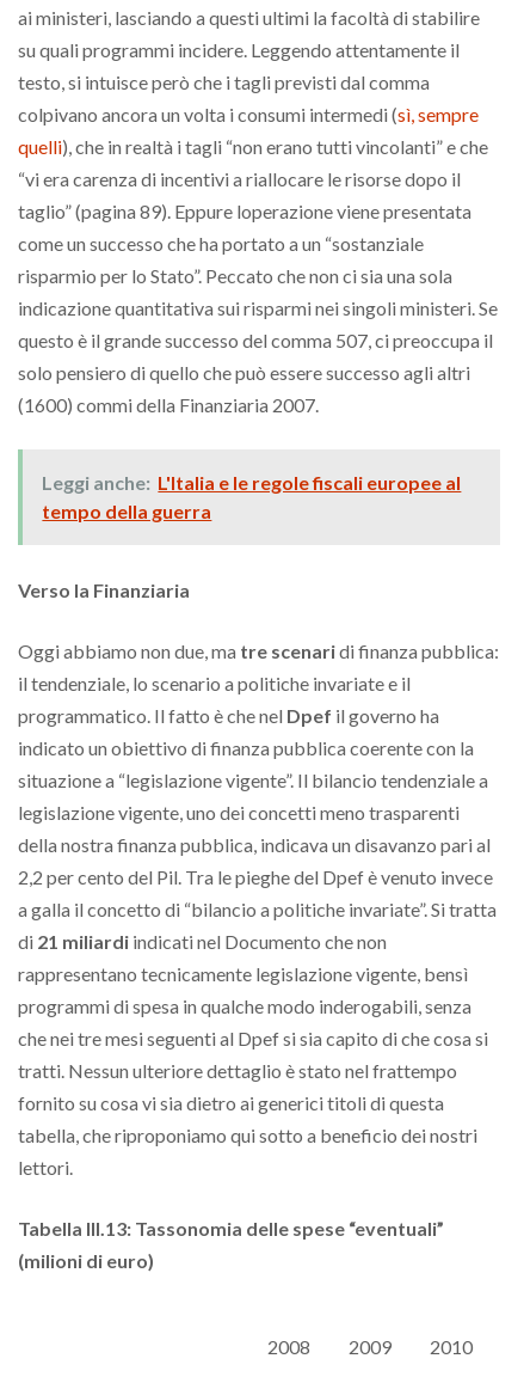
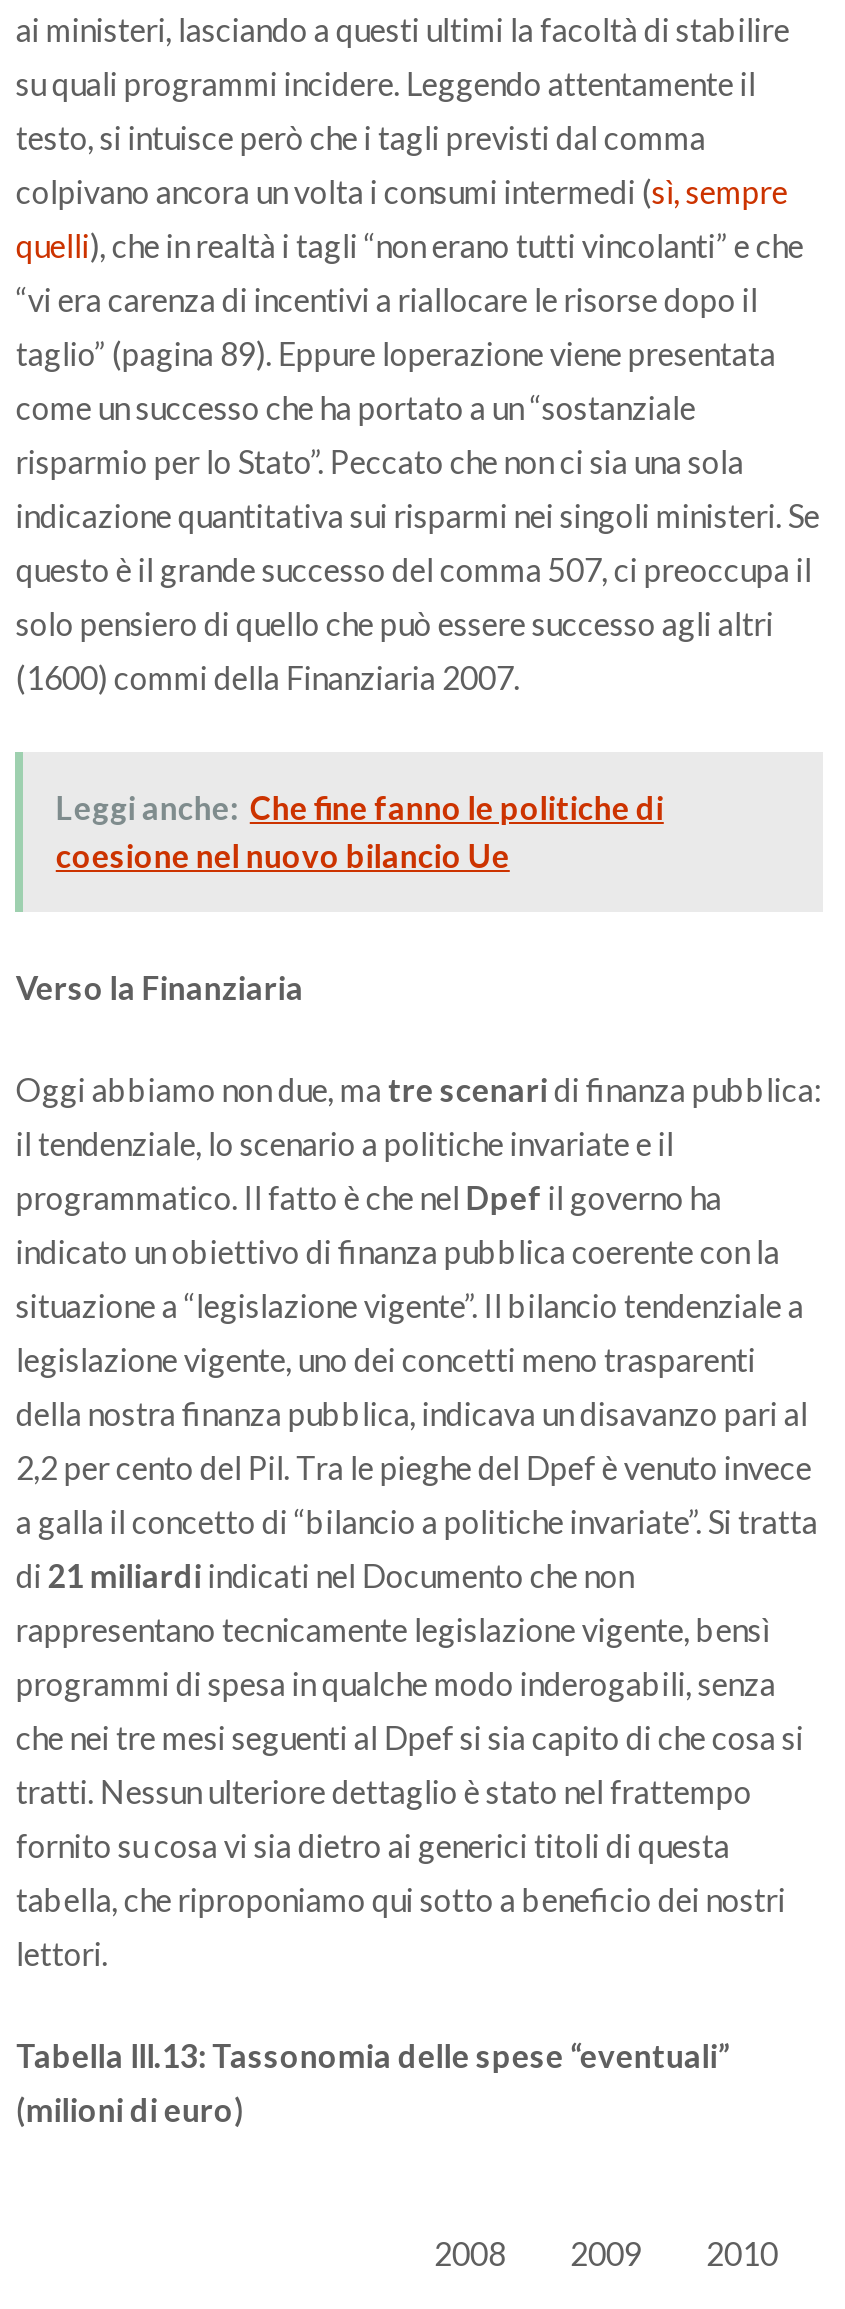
[42,470,461,522] Leggi anche: L'Italia e le regole fiscali europee al | tempo della guerra -> [56,787,664,873] Leggi anche: Che fine fanno le politiche di | coesione nel nuovo bilancio Ue

